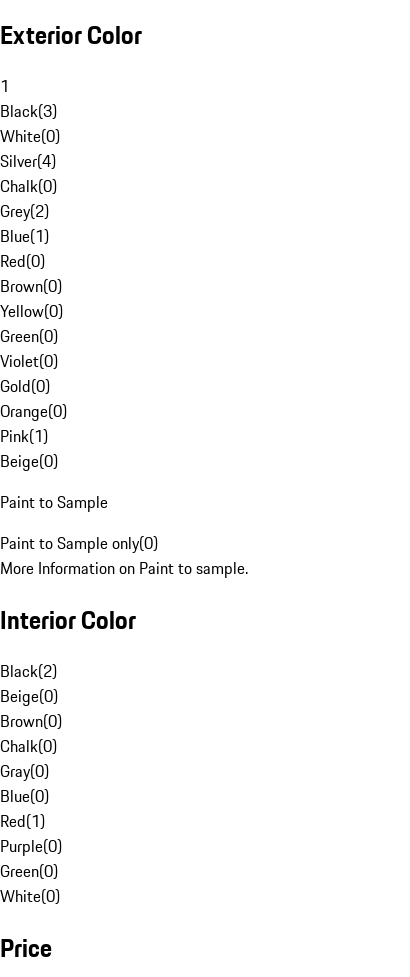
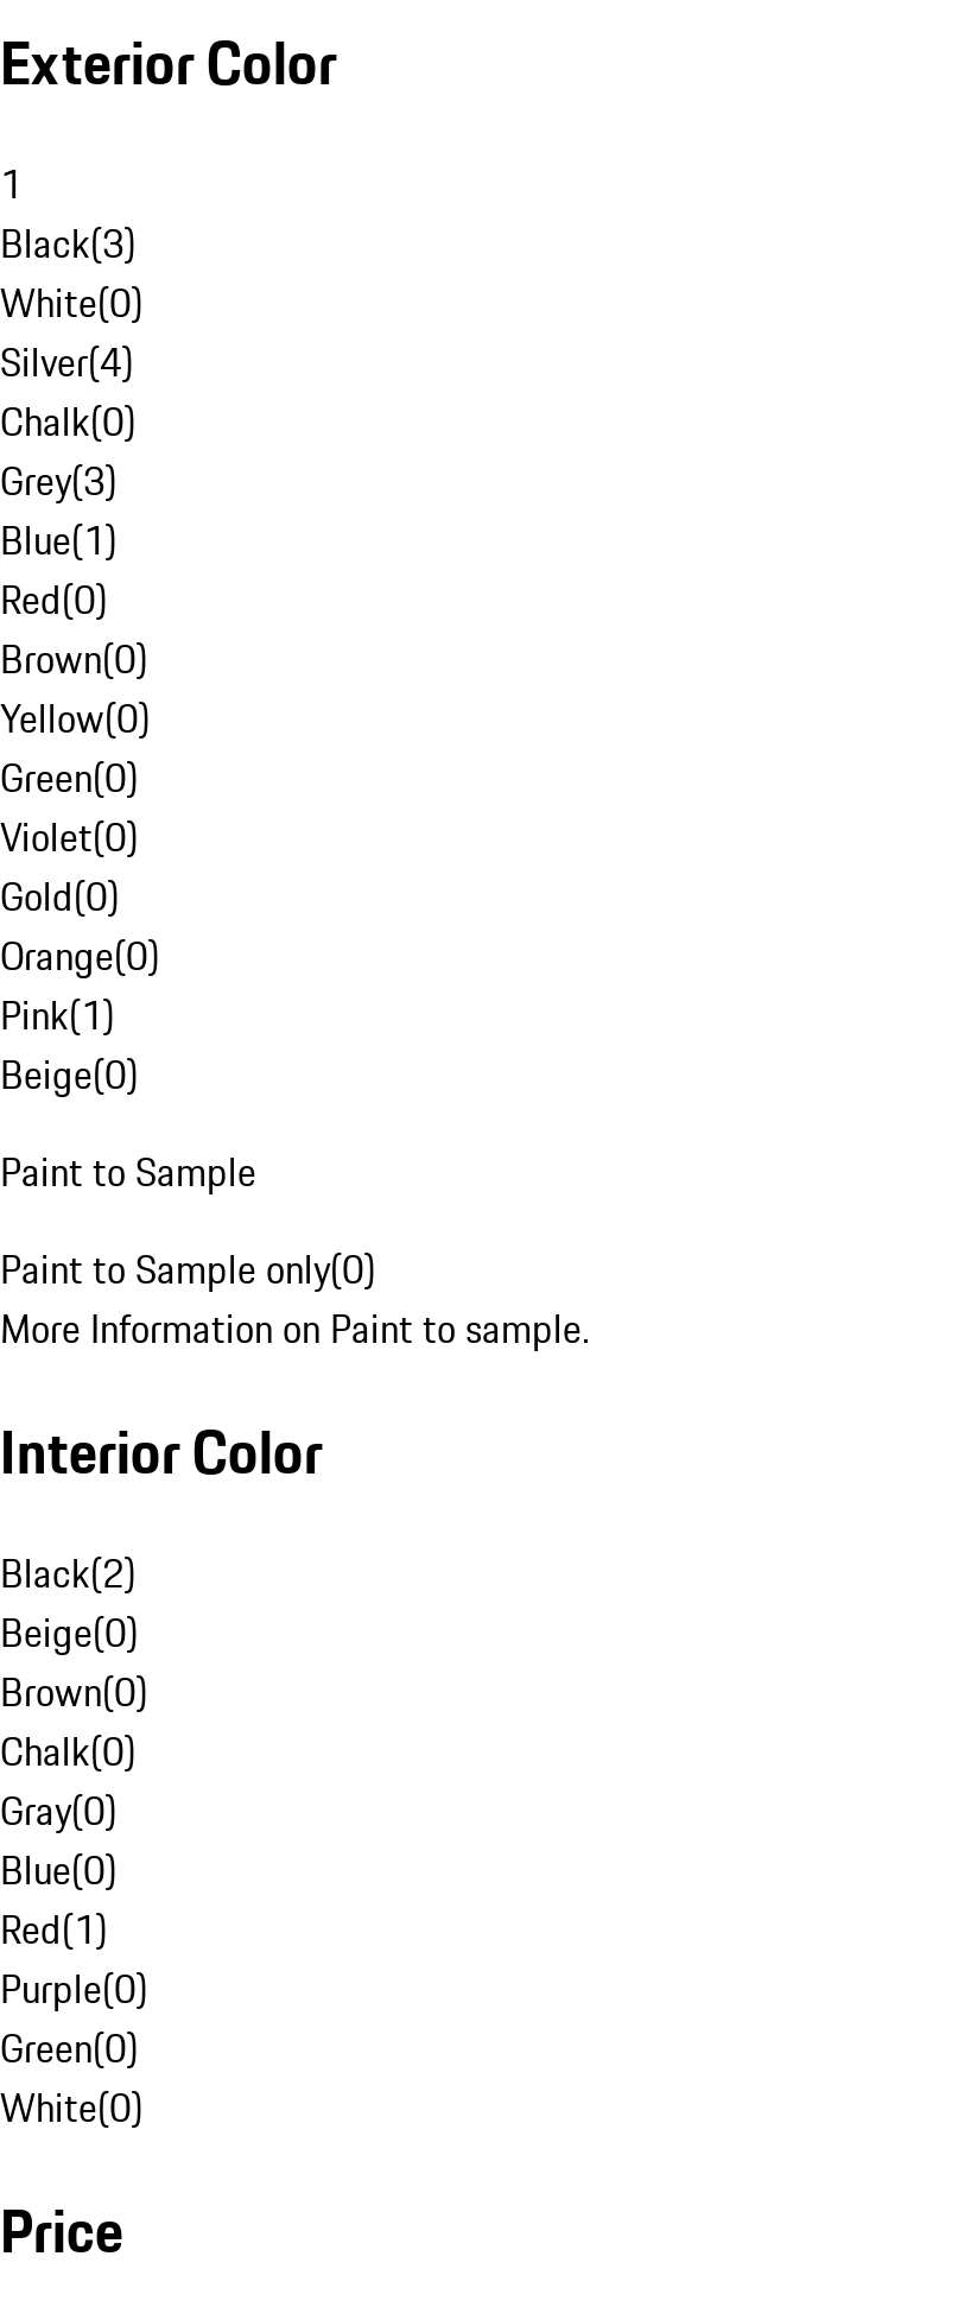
[0,199,49,223] Grey(2) -> [0,452,116,509] Grey(3)

